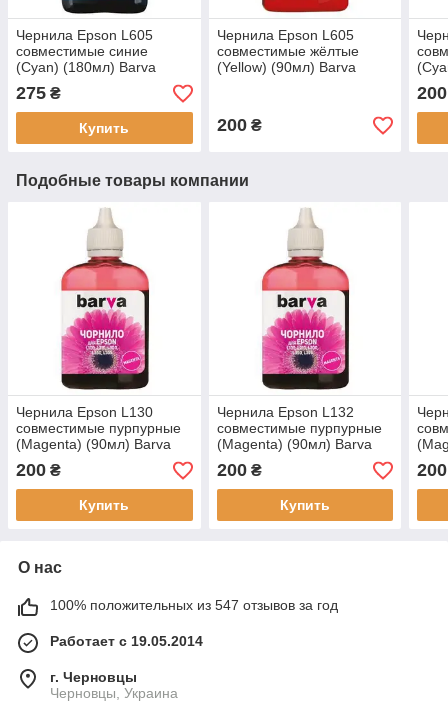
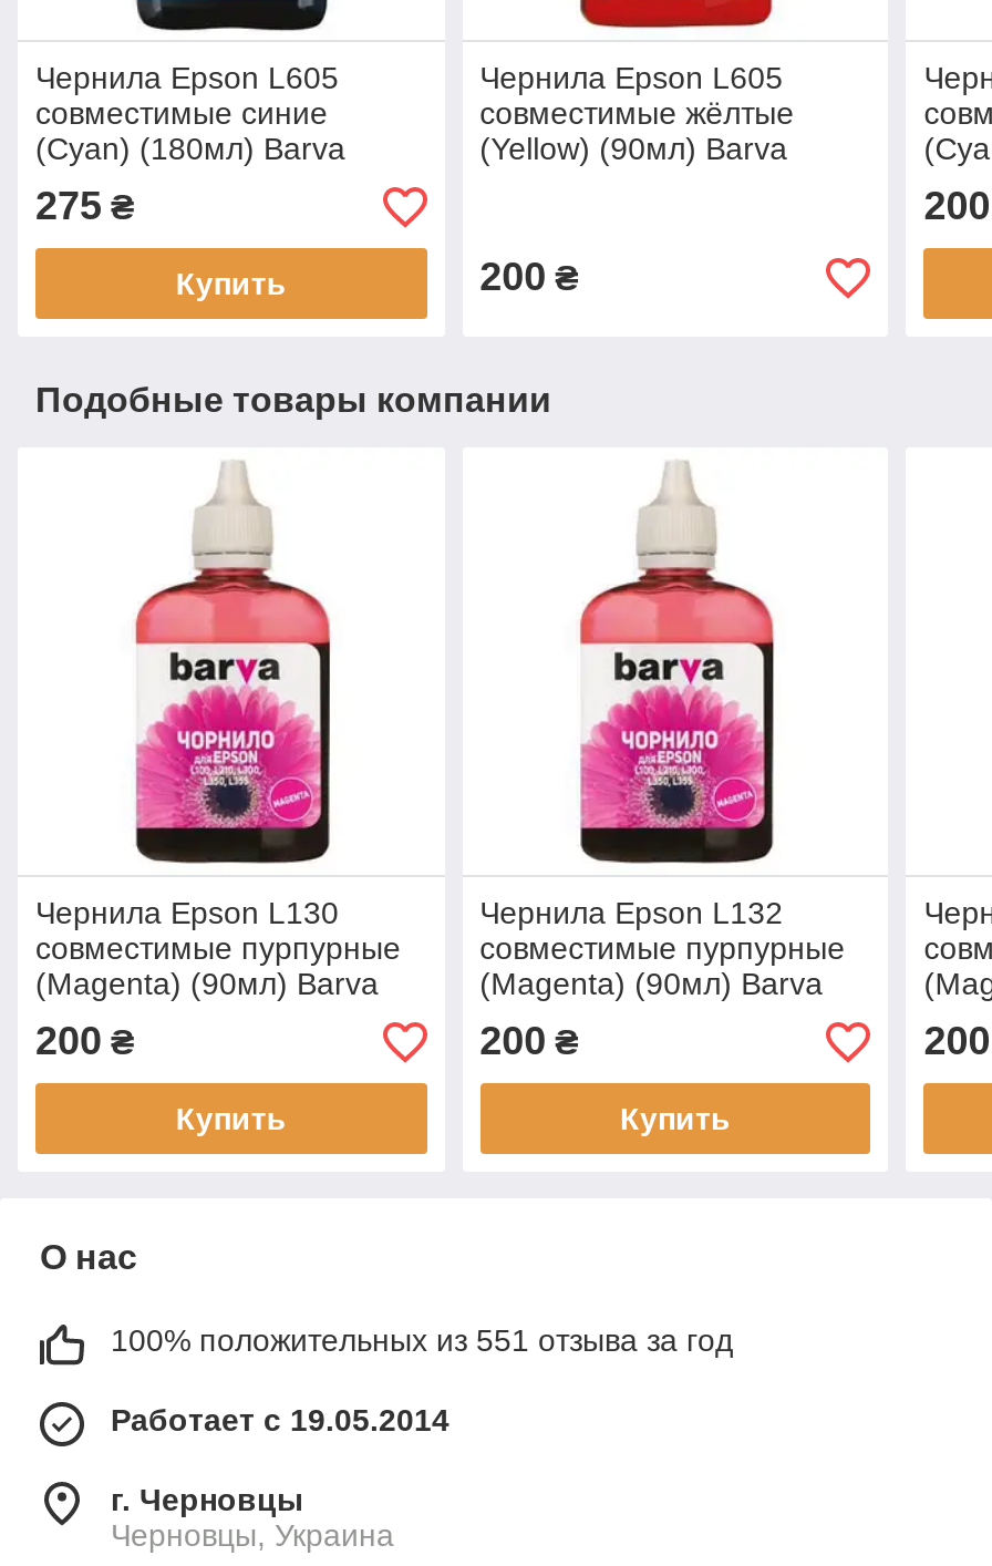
[50,597,338,613] 100% положительных из 547 отзывов за год -> [111,1322,733,1358] 100% положительных из 551 отзыва за год

